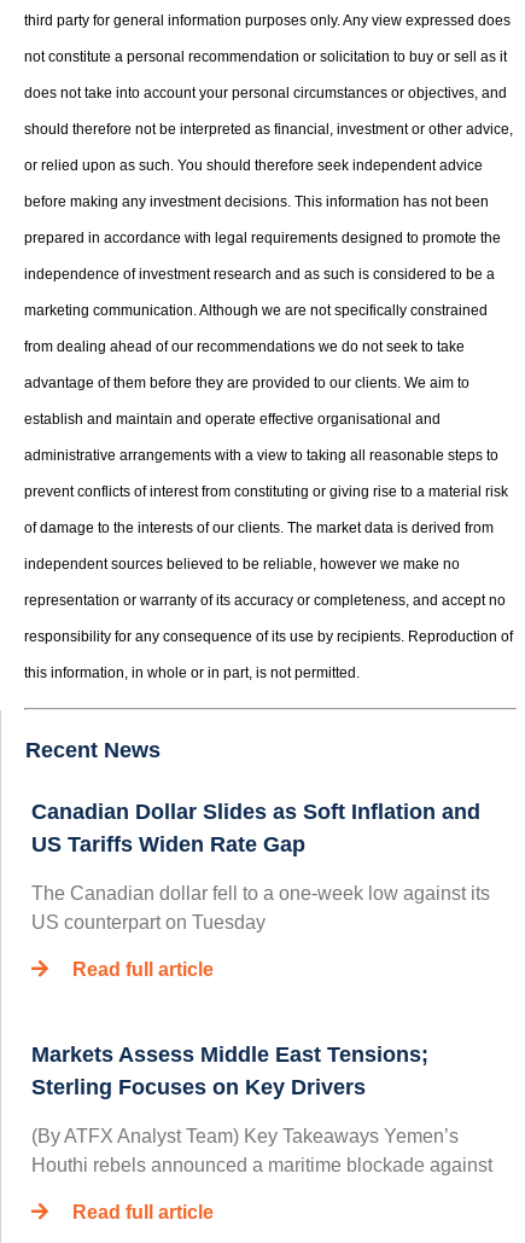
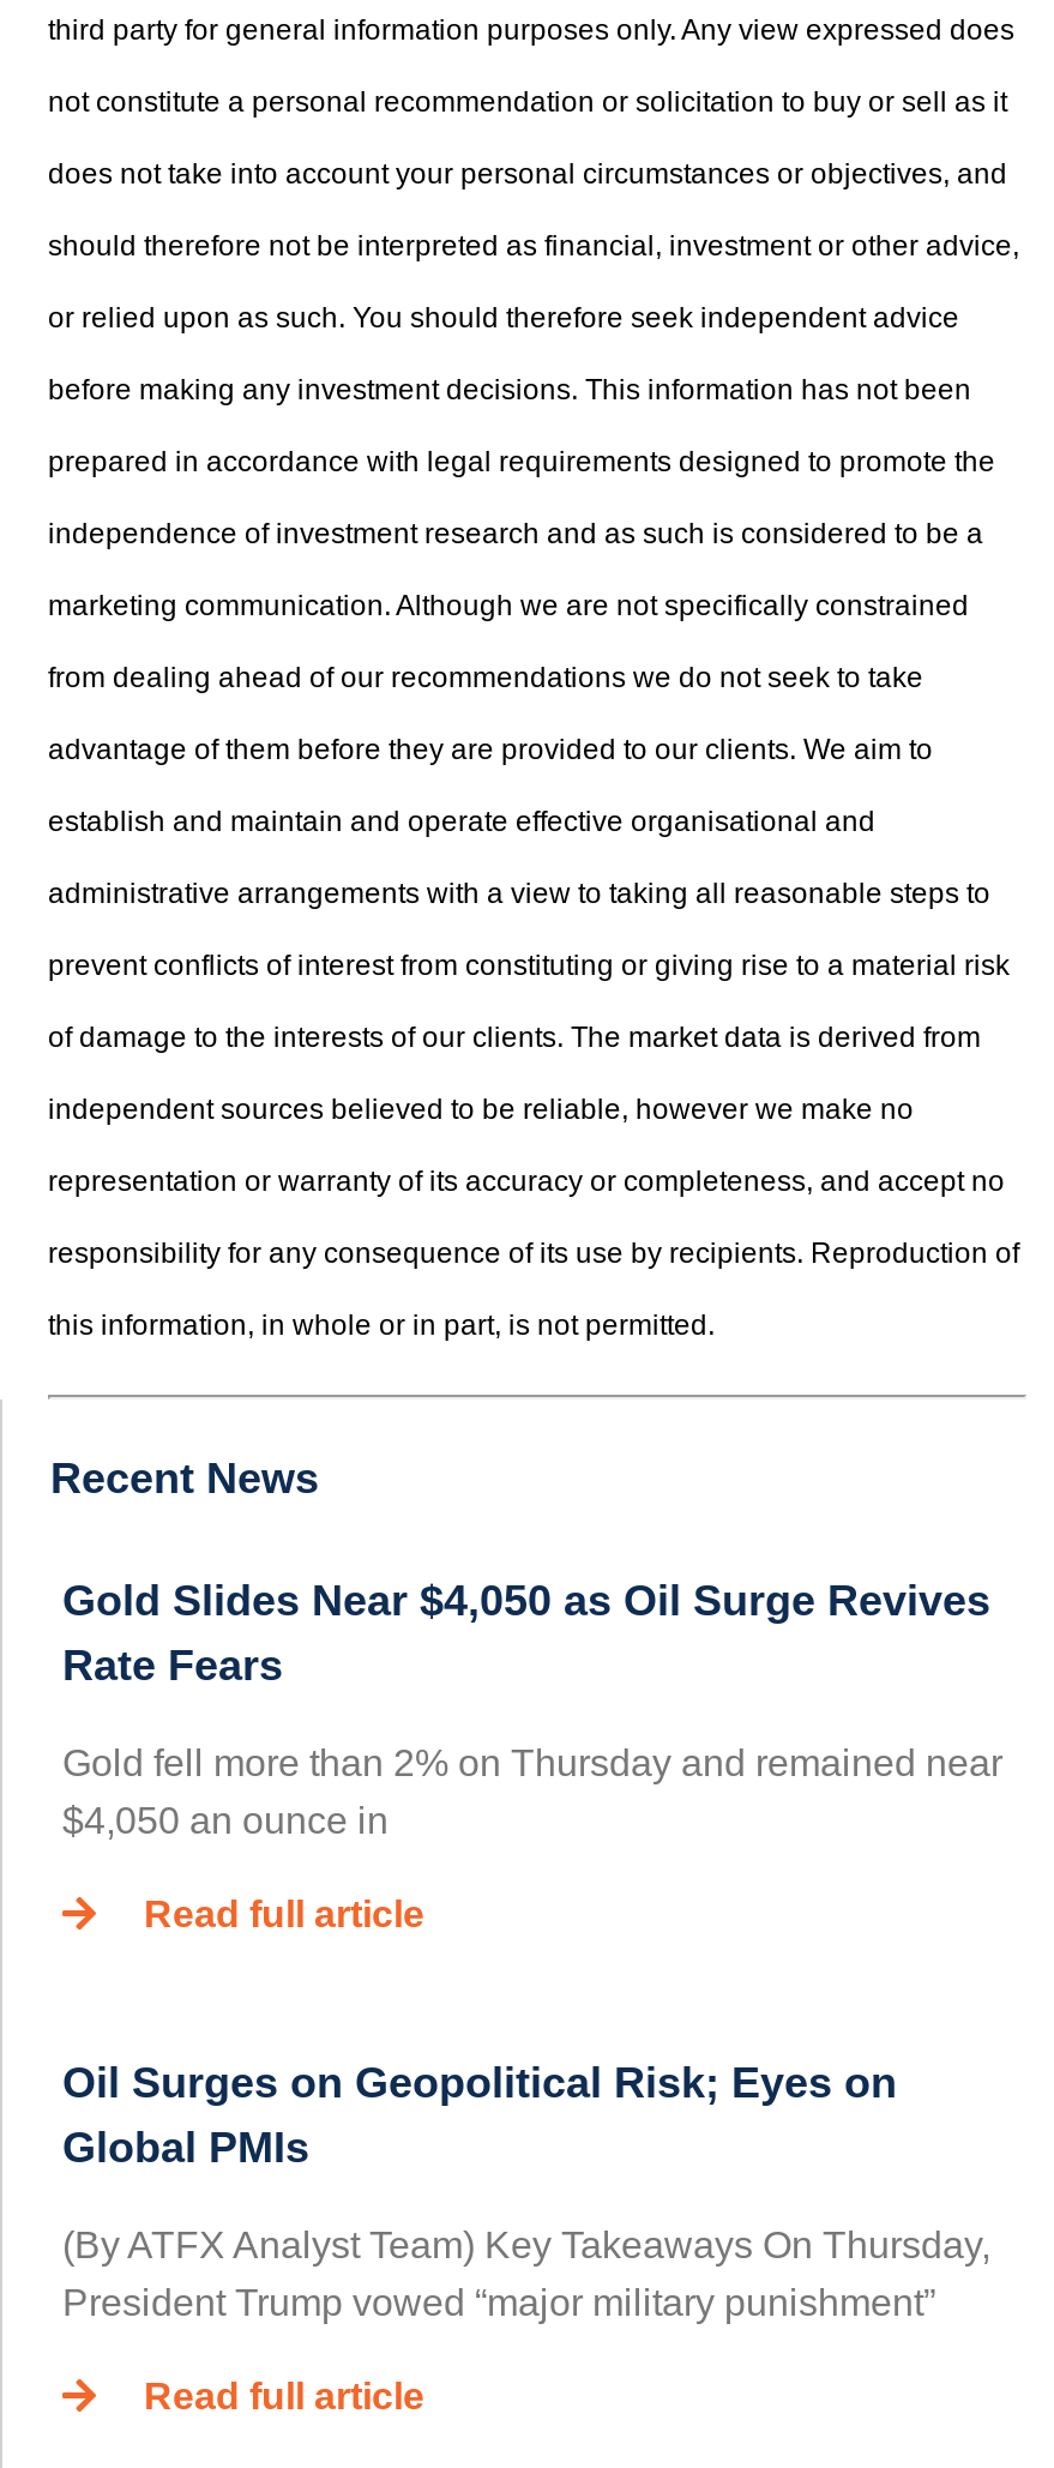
[31,800,480,857] Canadian Dollar Slides as Soft Inflation and | US Tariffs Widen Rate Gap -> [62,1577,990,1690] Gold Slides Near $4,050 as Oil Surge Revives | Rate Fears
[31,883,490,933] The Canadian dollar fell to a one-week low against its | US counterpart on Tuesday -> [62,1743,1002,1841] Gold fell more than 2% on Thursday and remained near | $4,050 an ounce in
[31,1043,428,1099] Markets Assess Middle East Tensions; | Sterling Focuses on Key Drivers -> [62,2059,897,2172] Oil Surges on Geopolitical Risk; Eyes on | Global PMIs
[31,1126,492,1175] (By ATFX Analyst Team) Key Takeaways Yemen’s | Houthi rebels announced a maritime blockade against -> [62,2225,990,2323] (By ATFX Analyst Team) Key Takeaways On Thursday, | President Trump vowed “major military punishment”

